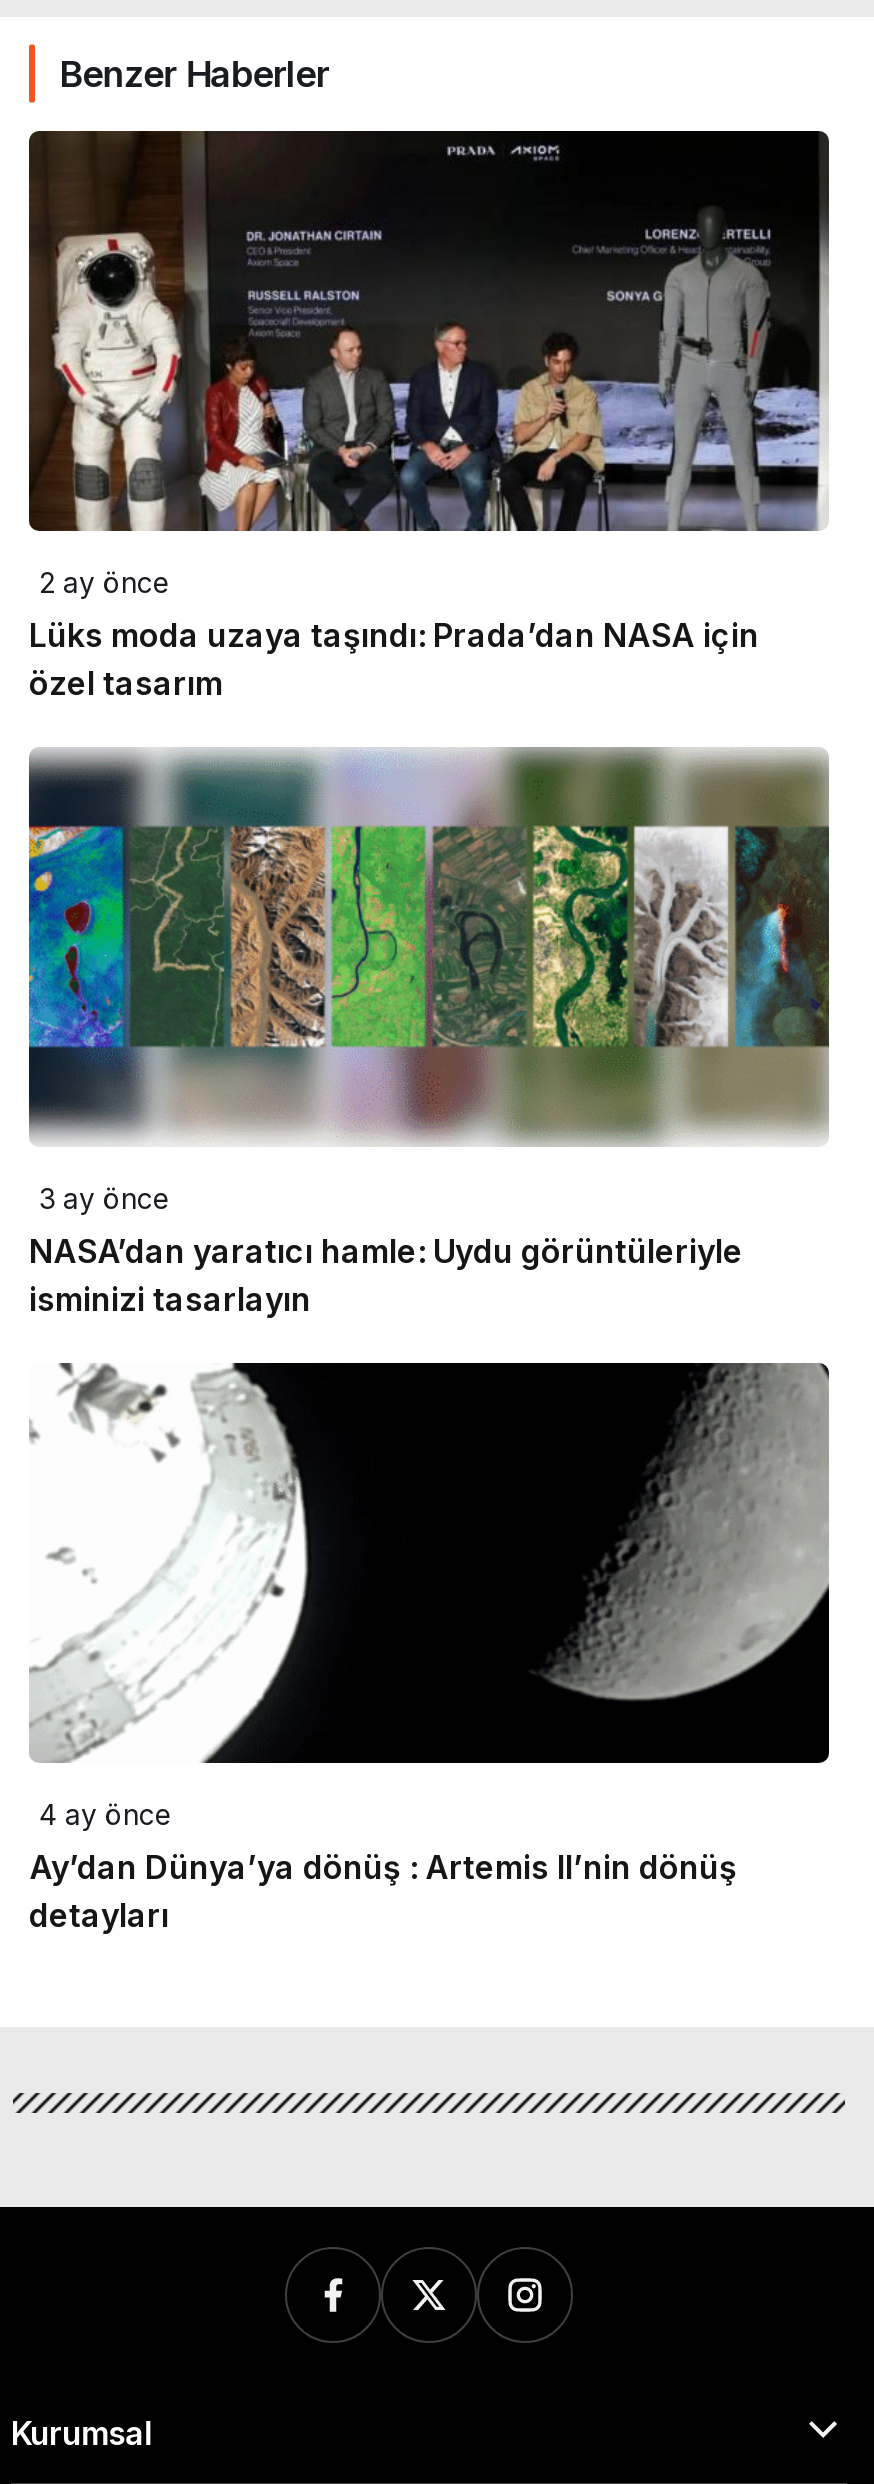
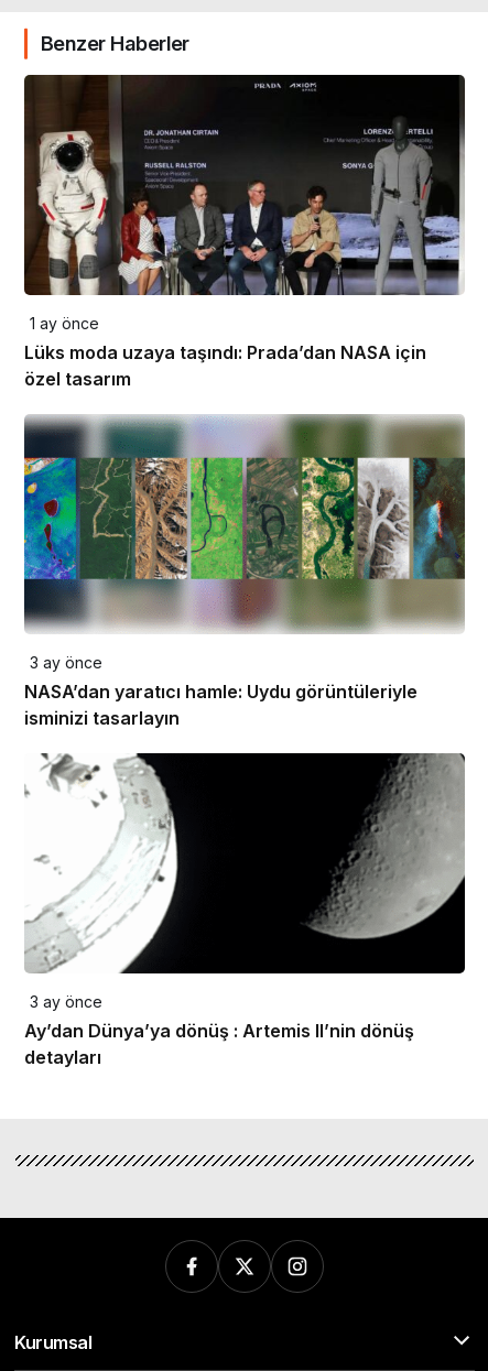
[39,564,171,598] 2 ay önce -> [30,314,99,333] 1 ay önce
[39,1796,173,1830] 4 ay önce -> [30,992,102,1011] 3 ay önce

